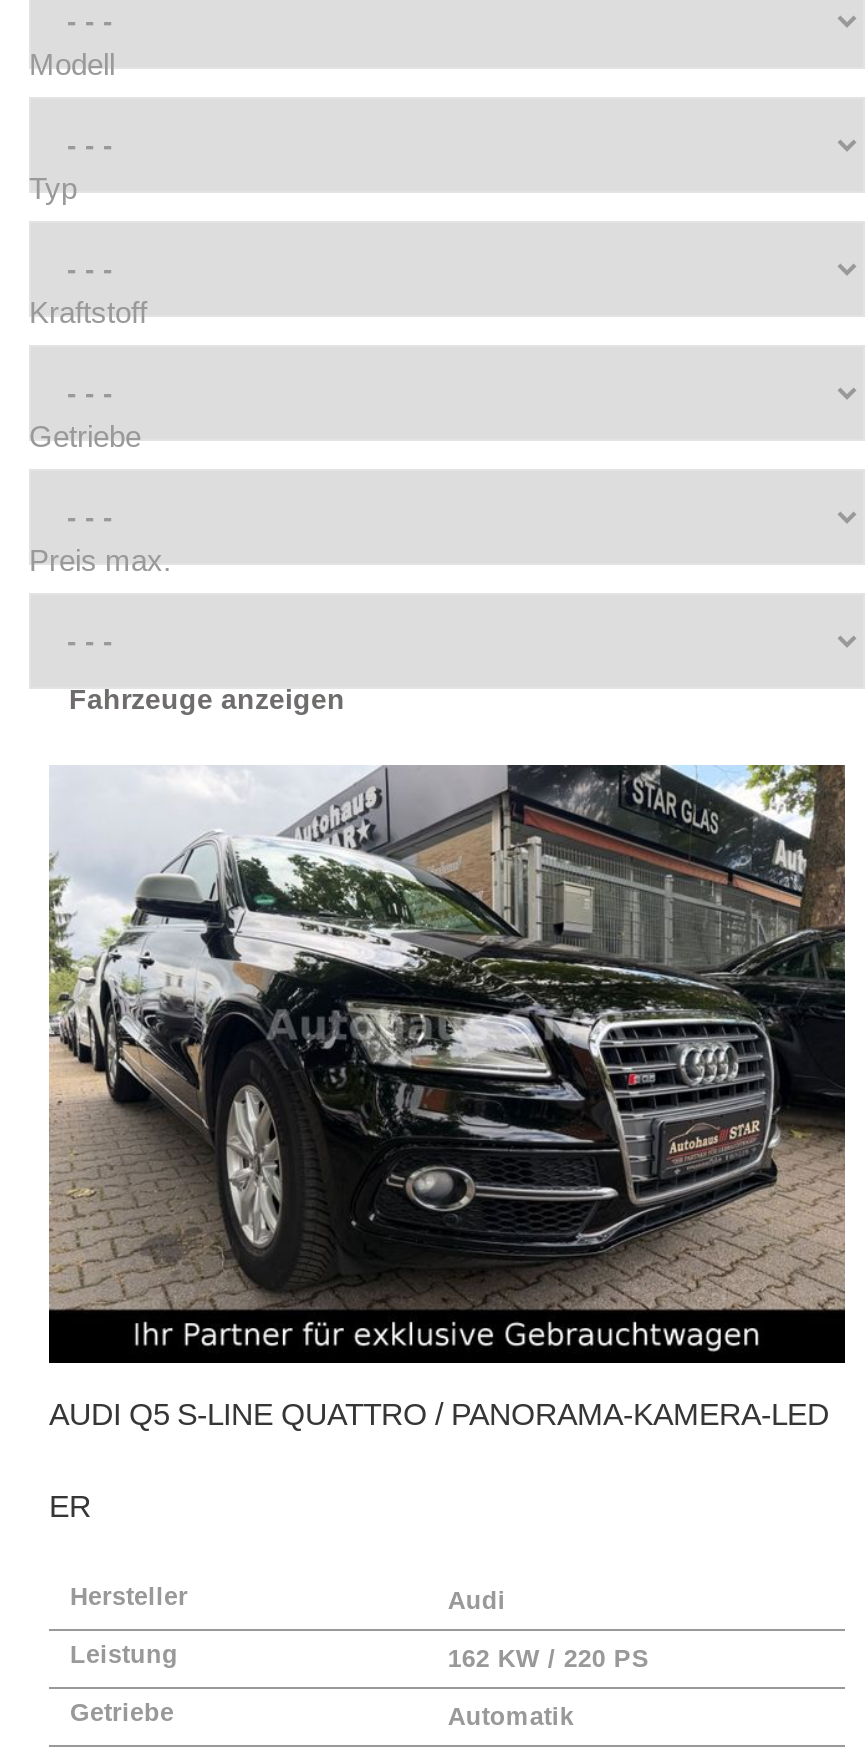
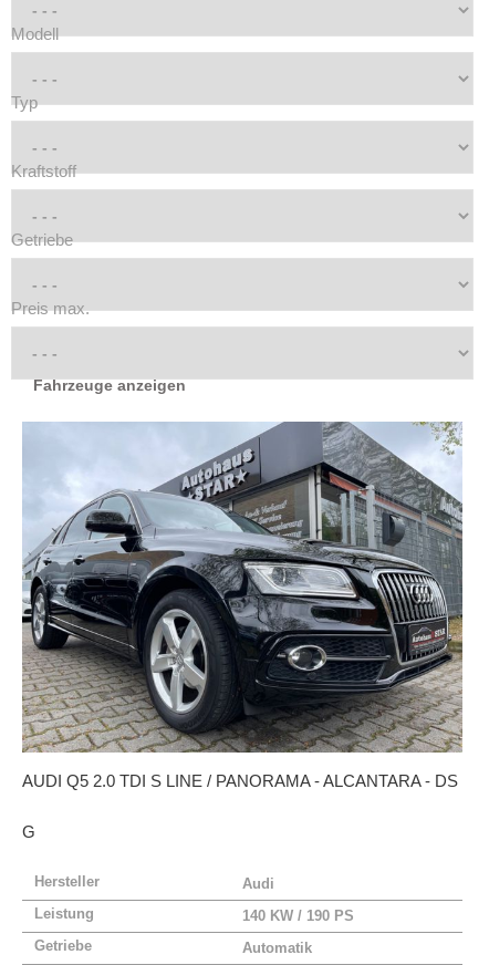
[47,763,847,1431] [image] | AUDI Q5 S-LINE QUATTRO / PANORAMA-KAMERA-LED -> [22,422,464,790] [image] | AUDI Q5 2.0 TDI S LINE / PANORAMA - ALCANTARA - DS
[49,1489,91,1523] ER -> [22,822,35,841] G
[448,1645,650,1673] 162 KW / 220 PS -> [243,909,354,924] 140 KW / 190 PS

